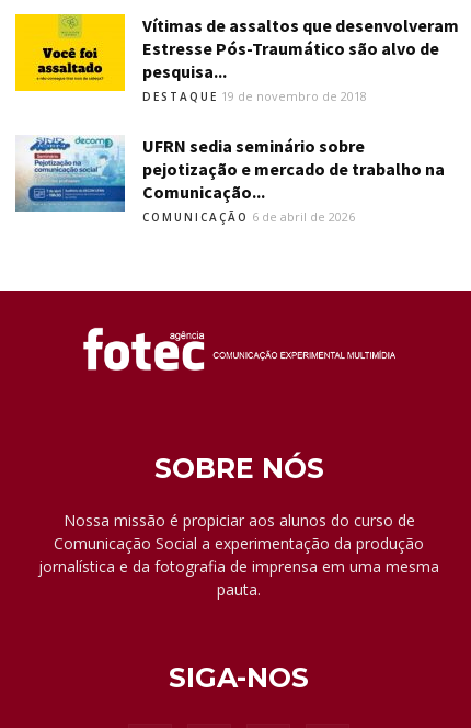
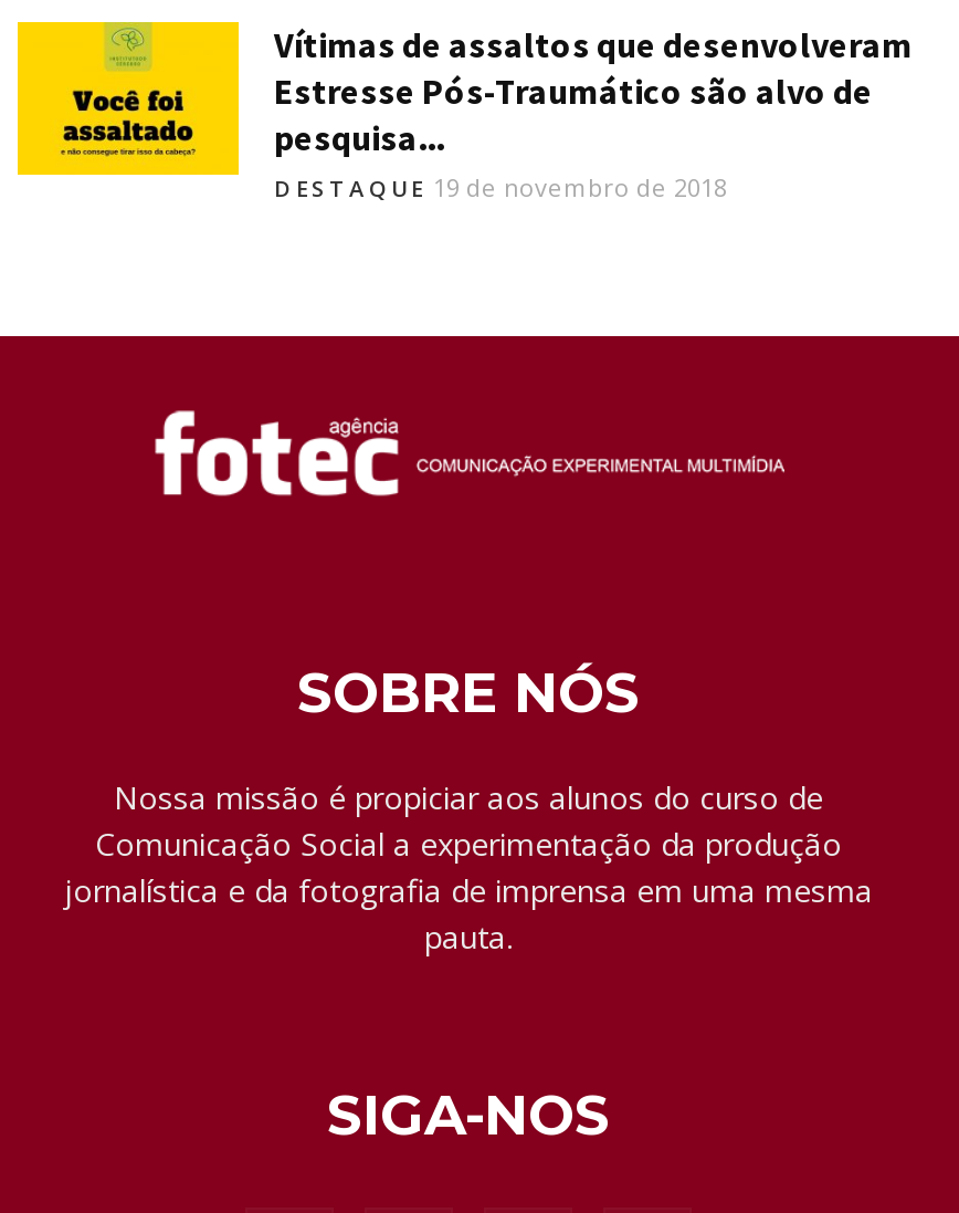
[14,135,445,225] [image] | UFRN sedia seminário sobre | pejotização e mercado de trabalho na | Comunicação... | COMUNICAÇÃO 6 de abril de 2026 -> none

